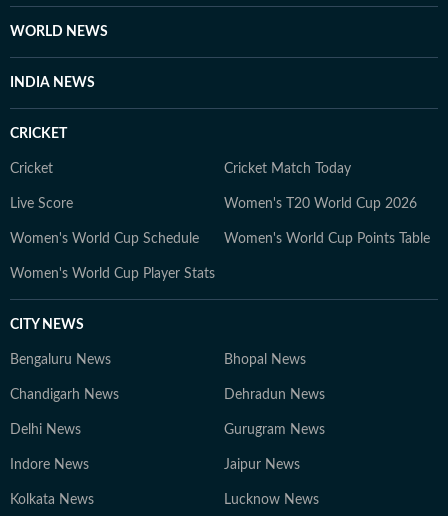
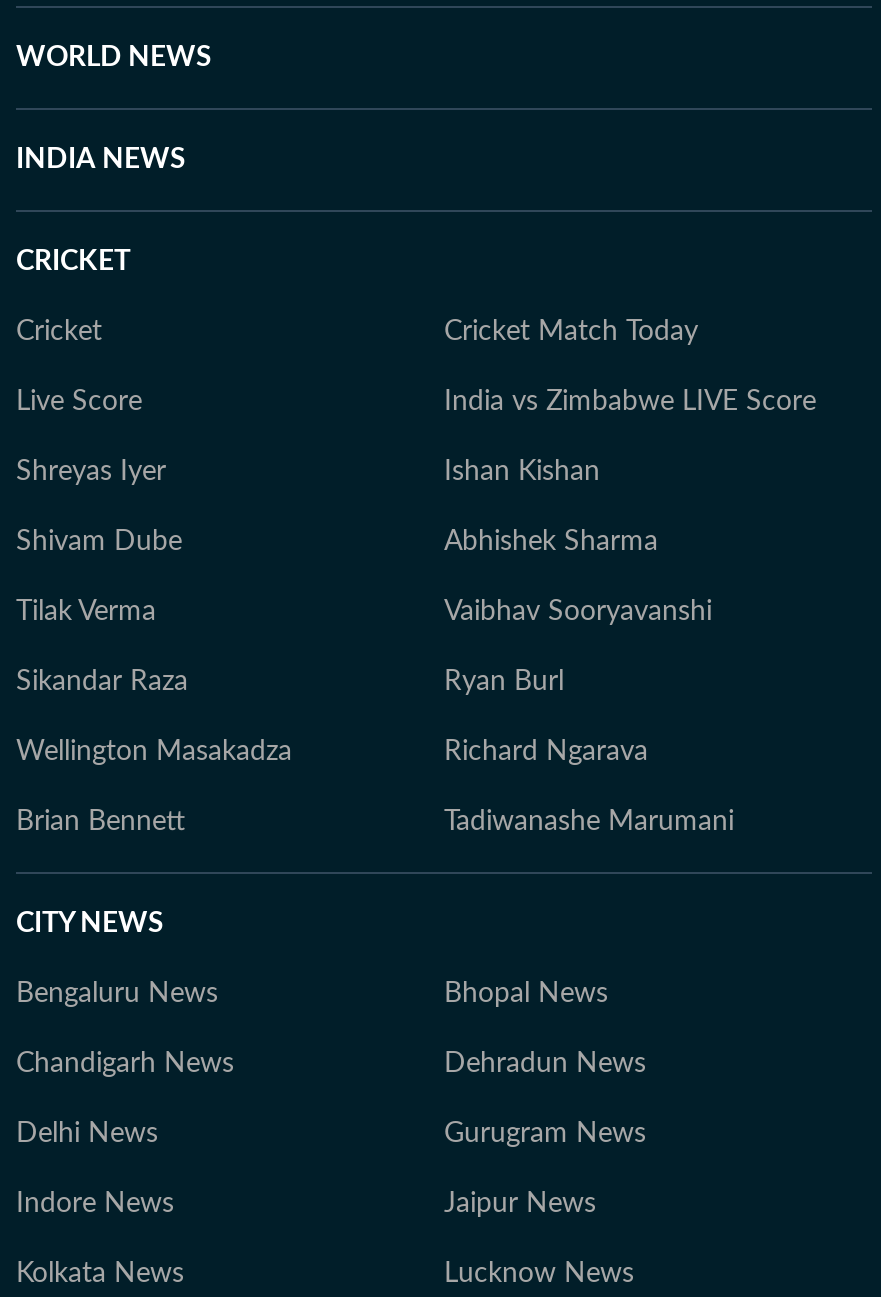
[10,197,430,281] Women's T20 World Cup 2026 | Women's World Cup Schedule | Women's World Cup Points Table | Women's World Cup Player Stats -> [16,387,816,835] India vs Zimbabwe LIVE Score | Shreyas Iyer | Ishan Kishan | Shivam Dube | Abhishek Sharma | Tilak Verma | Vaibhav Sooryavanshi | Sikandar Raza | Ryan Burl | Wellington Masakadza | Richard Ngarava | Brian Bennett | Tadiwanashe Marumani

